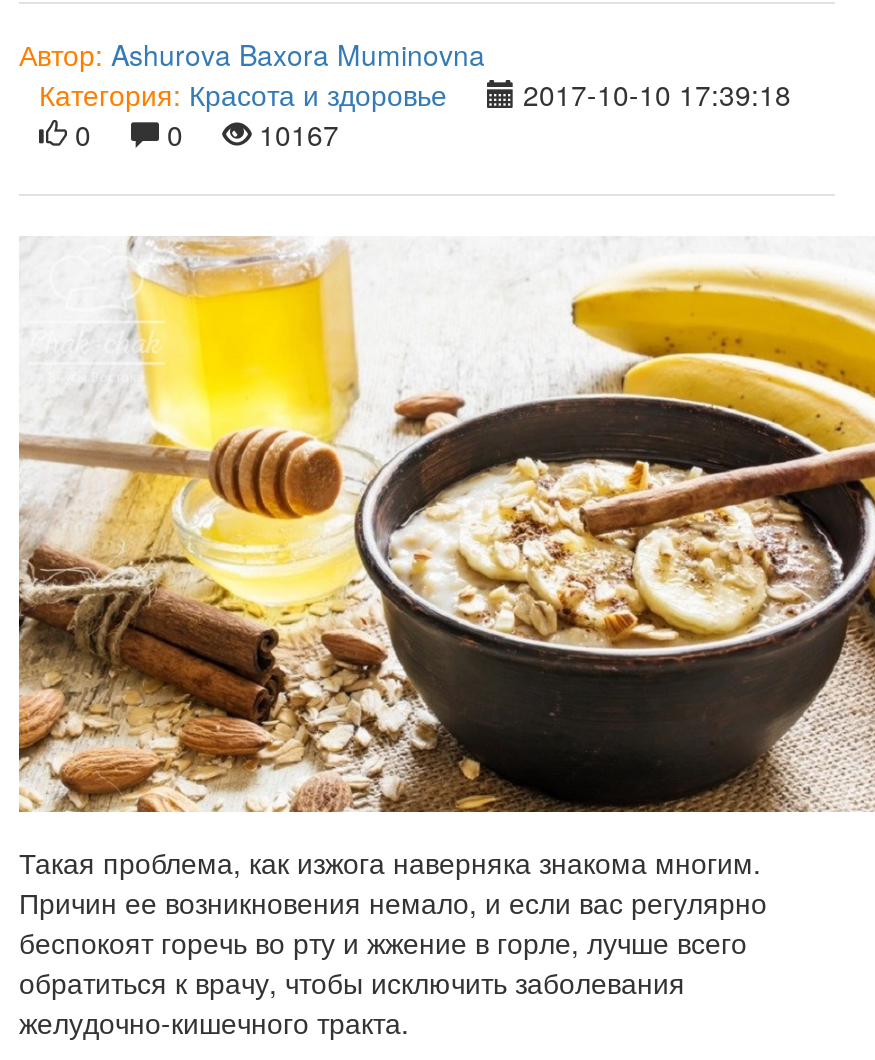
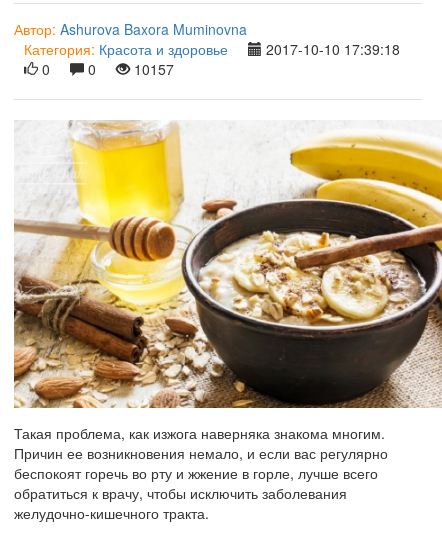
[251,114,339,154] 10167 -> [130,59,174,79] 10157

